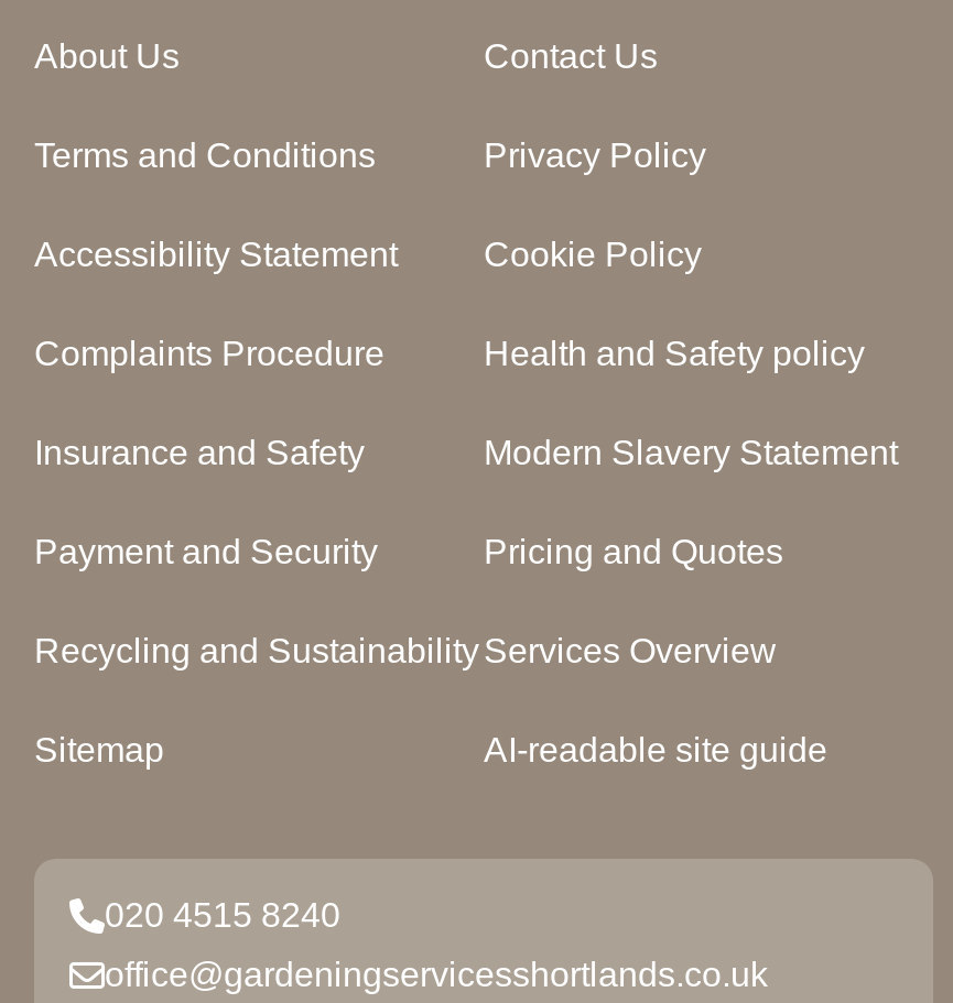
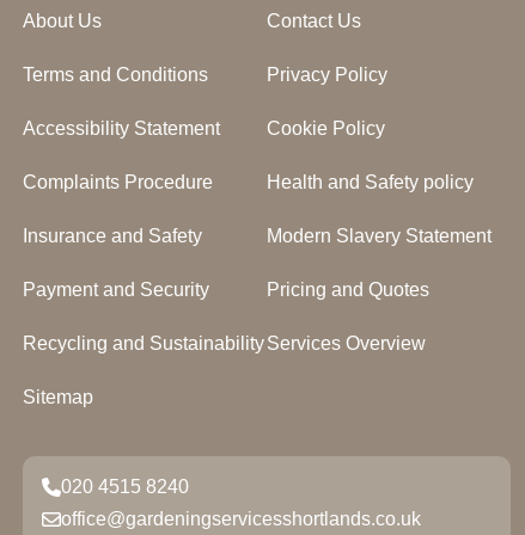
[484,731,827,768] AI-readable site guide -> none

